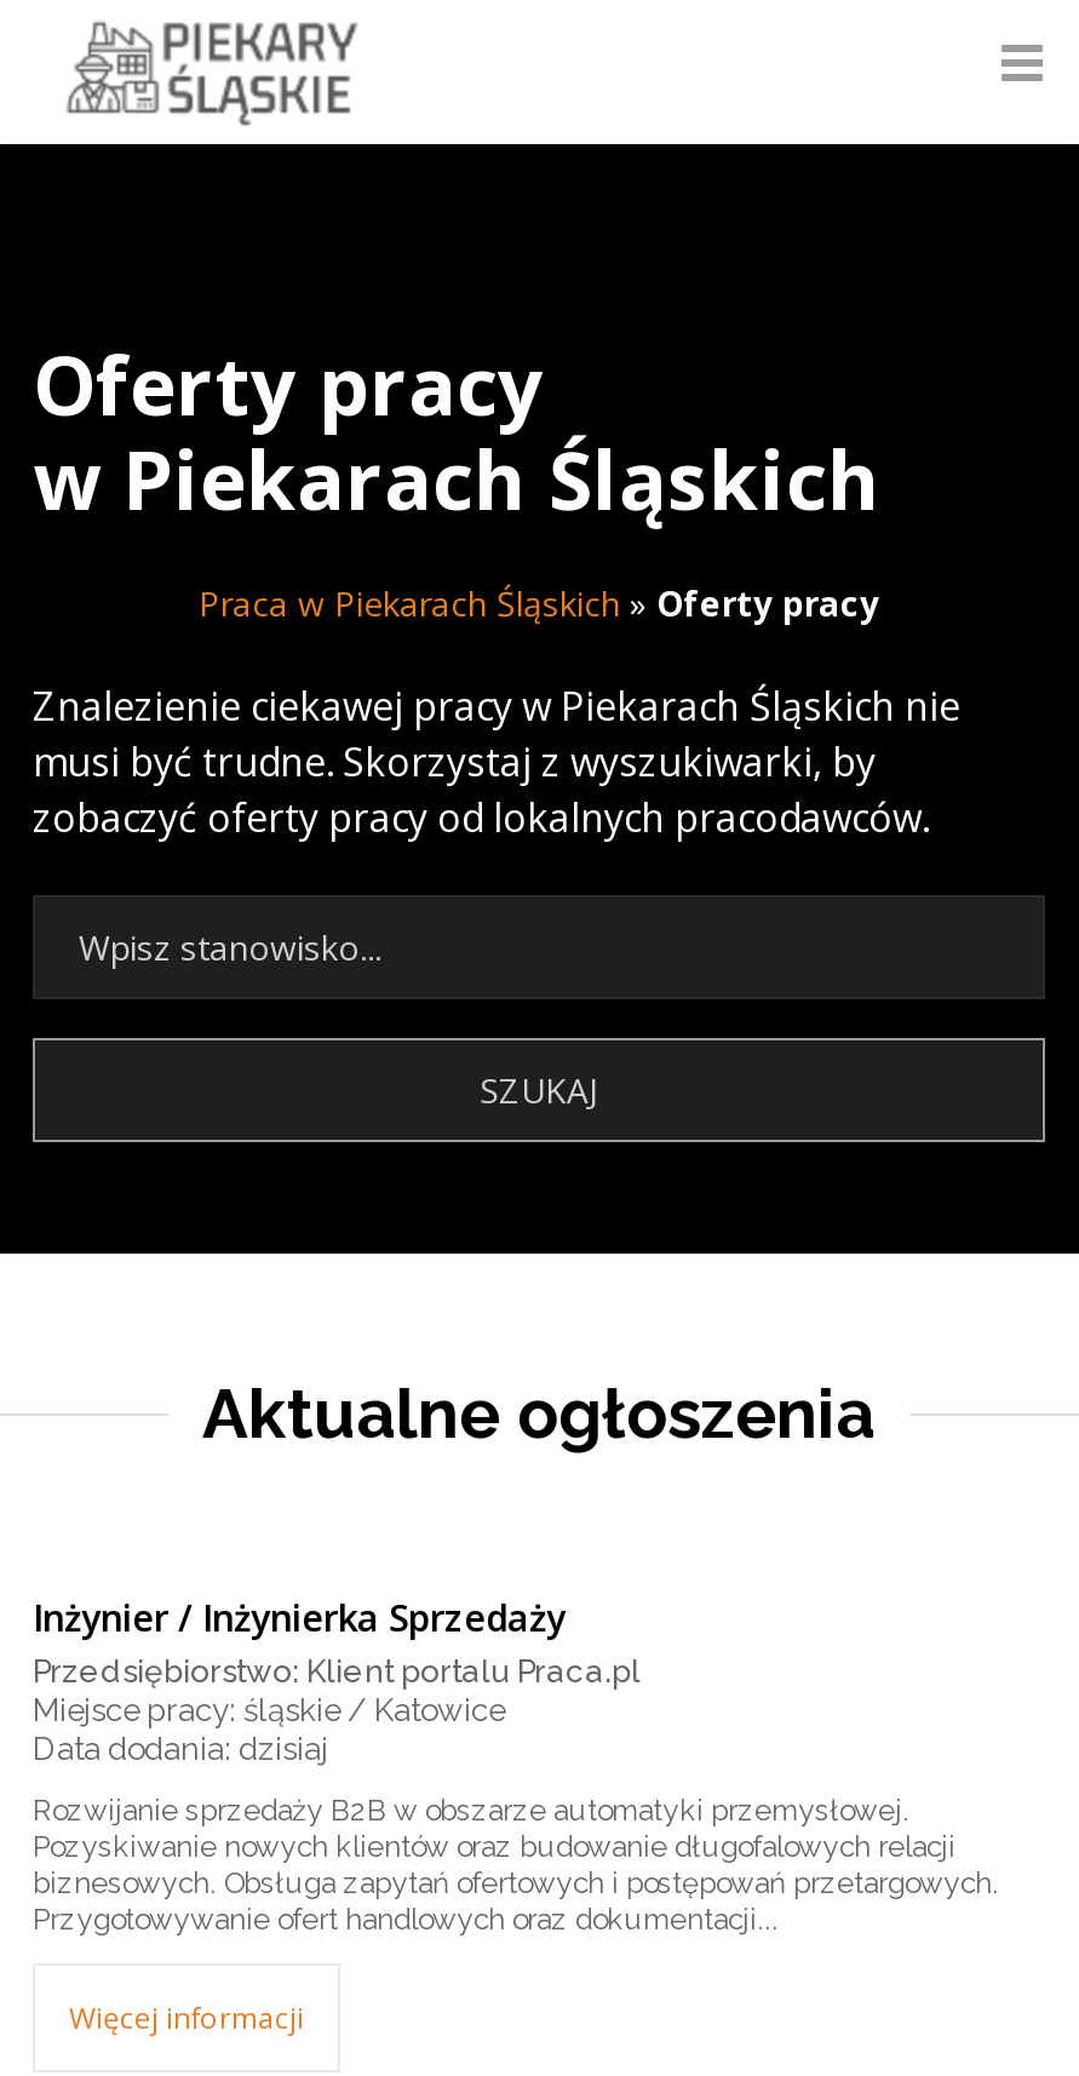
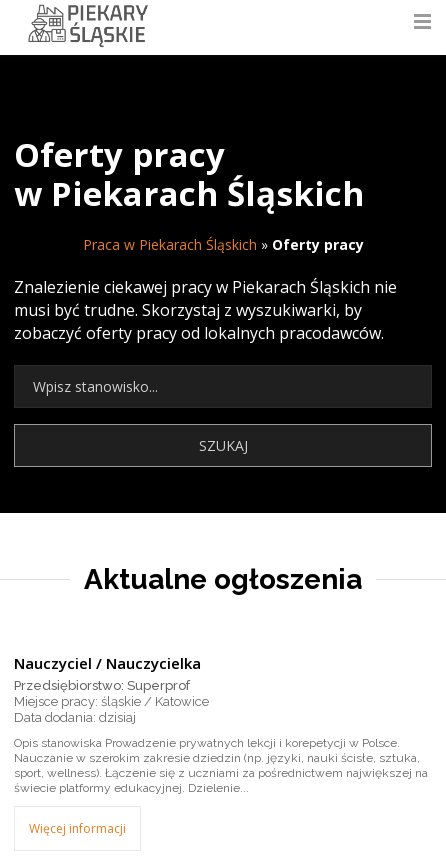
[33,1593,641,1690] Inżynier / Inżynierka Sprzedaży | Przedsiębiorstwo: Klient portalu Praca.pl -> [14,653,201,693] Nauczyciel / Nauczycielka | Przedsiębiorstwo: Superprof
[33,1794,999,1937] Rozwijanie sprzedaży B2B w obszarze automatyki przemysłowej. | Pozyskiwanie nowych klientów oraz budowanie długofalowych relacji | biznesowych. Obsługa zapytań ofertowych i postępowań przetargowych. | Przygotowywanie ofert handlowych oraz dokumentacji... -> [14,736,428,795] Opis stanowiska Prowadzenie prywatnych lekcji i korepetycji w Polsce. | Nauczanie w szerokim zakresie dziedzin (np. języki, nauki ścisłe, sztuka, | sport, wellness). Łączenie się z uczniami za pośrednictwem największej na | świecie platformy edukacyjnej. Dzielenie...

